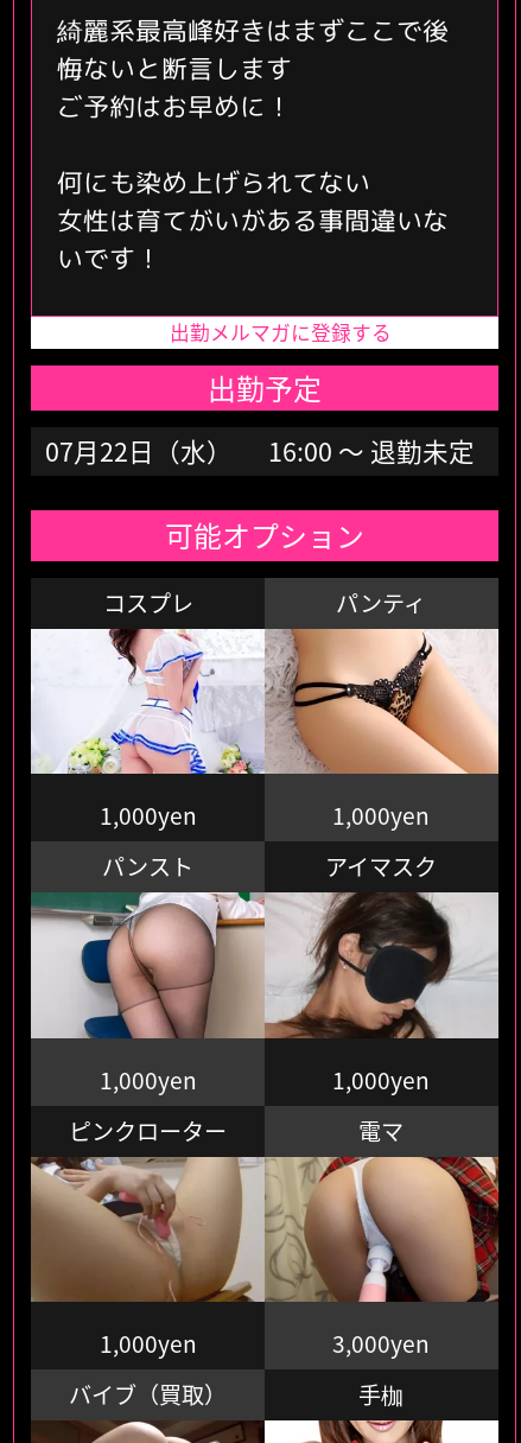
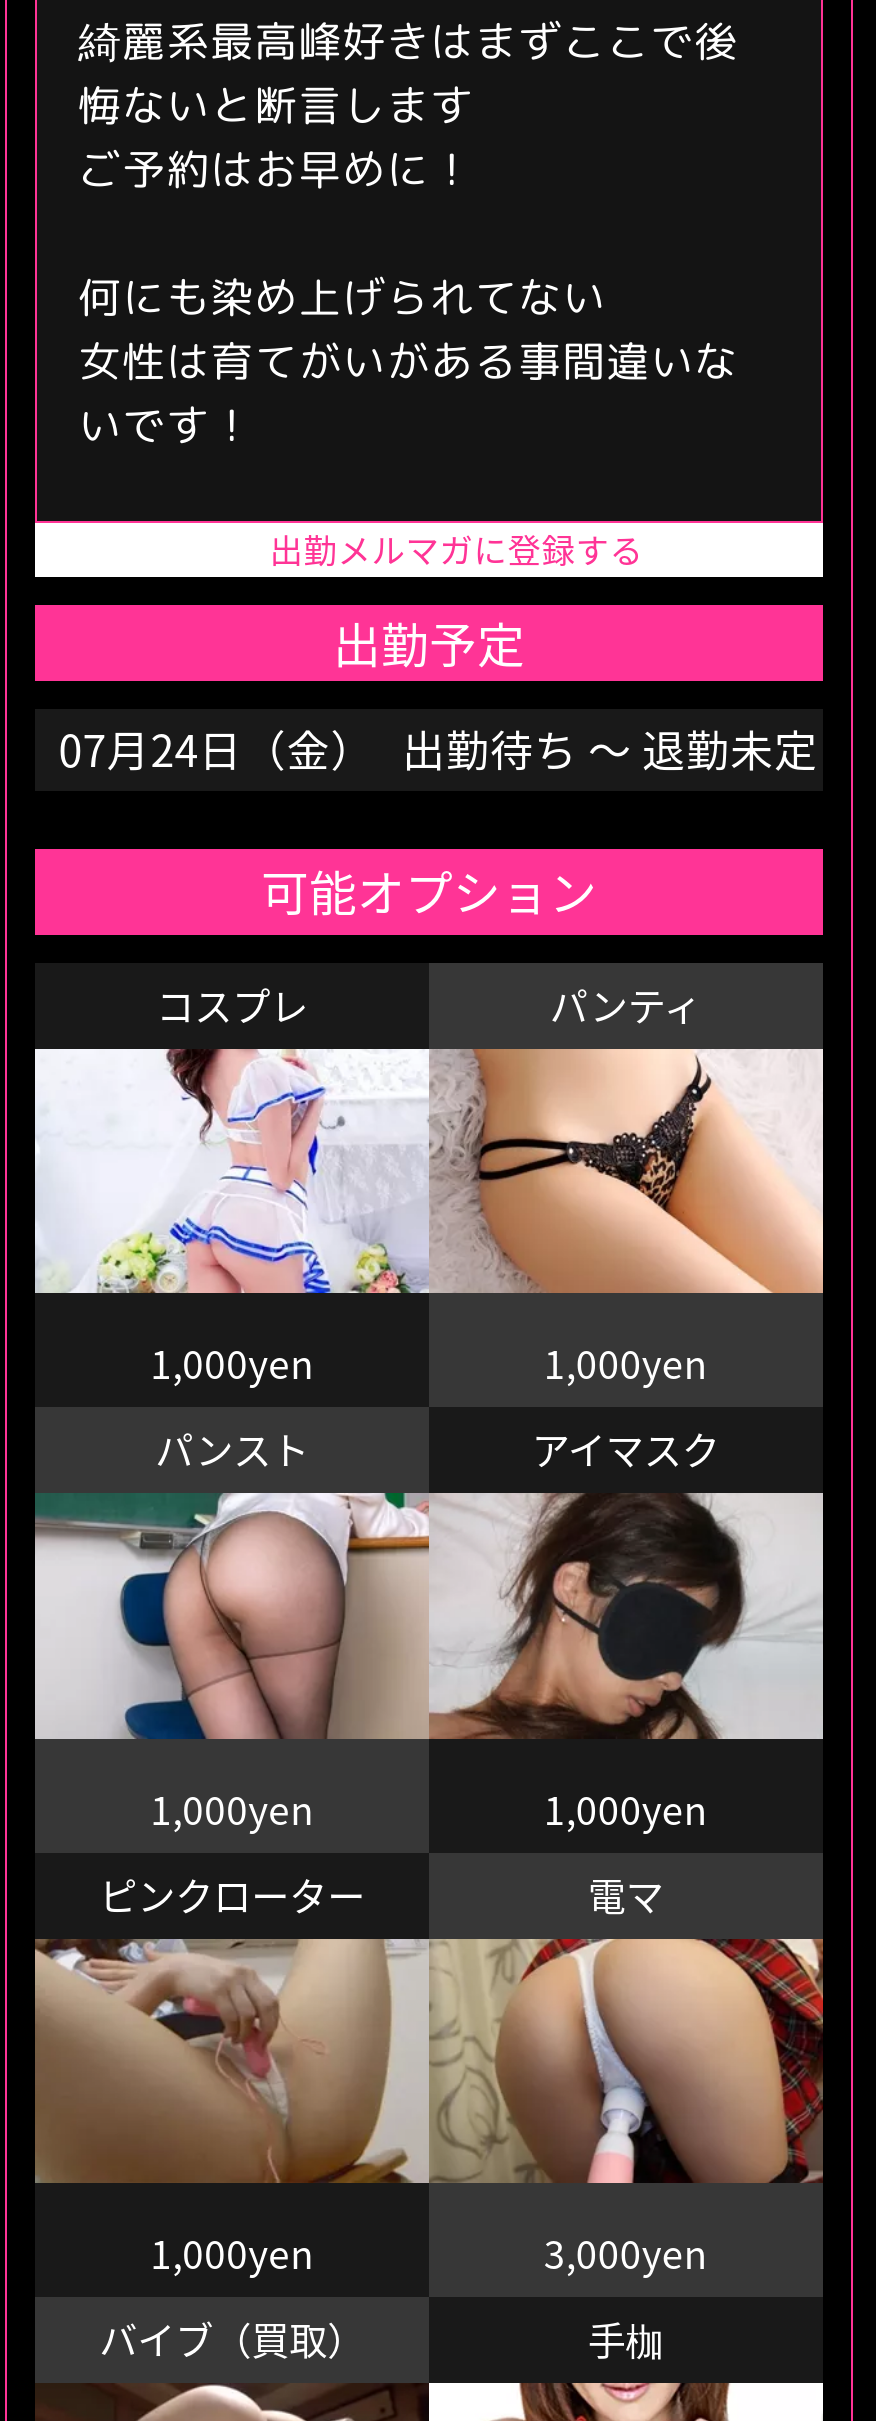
[45,432,475,470] 07月22日（水） | 16:00 ～ 退勤未定 -> [59,717,818,781] 07月24日（金） 出勤待ち ～ 退勤未定

